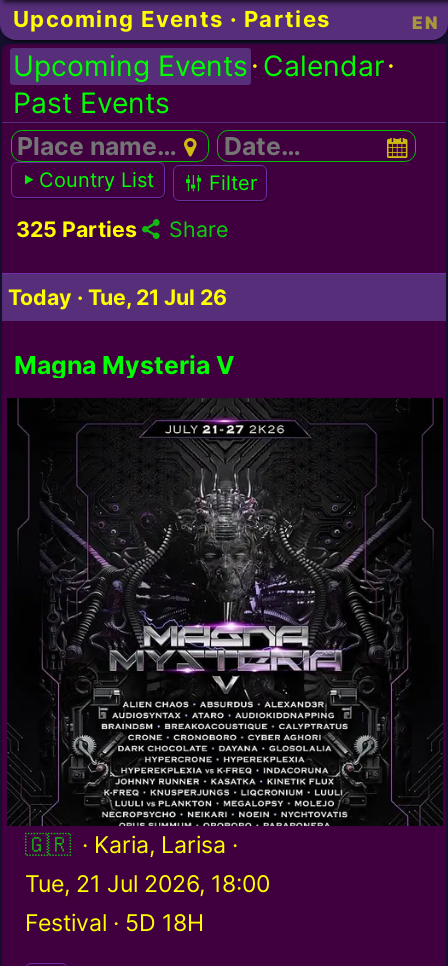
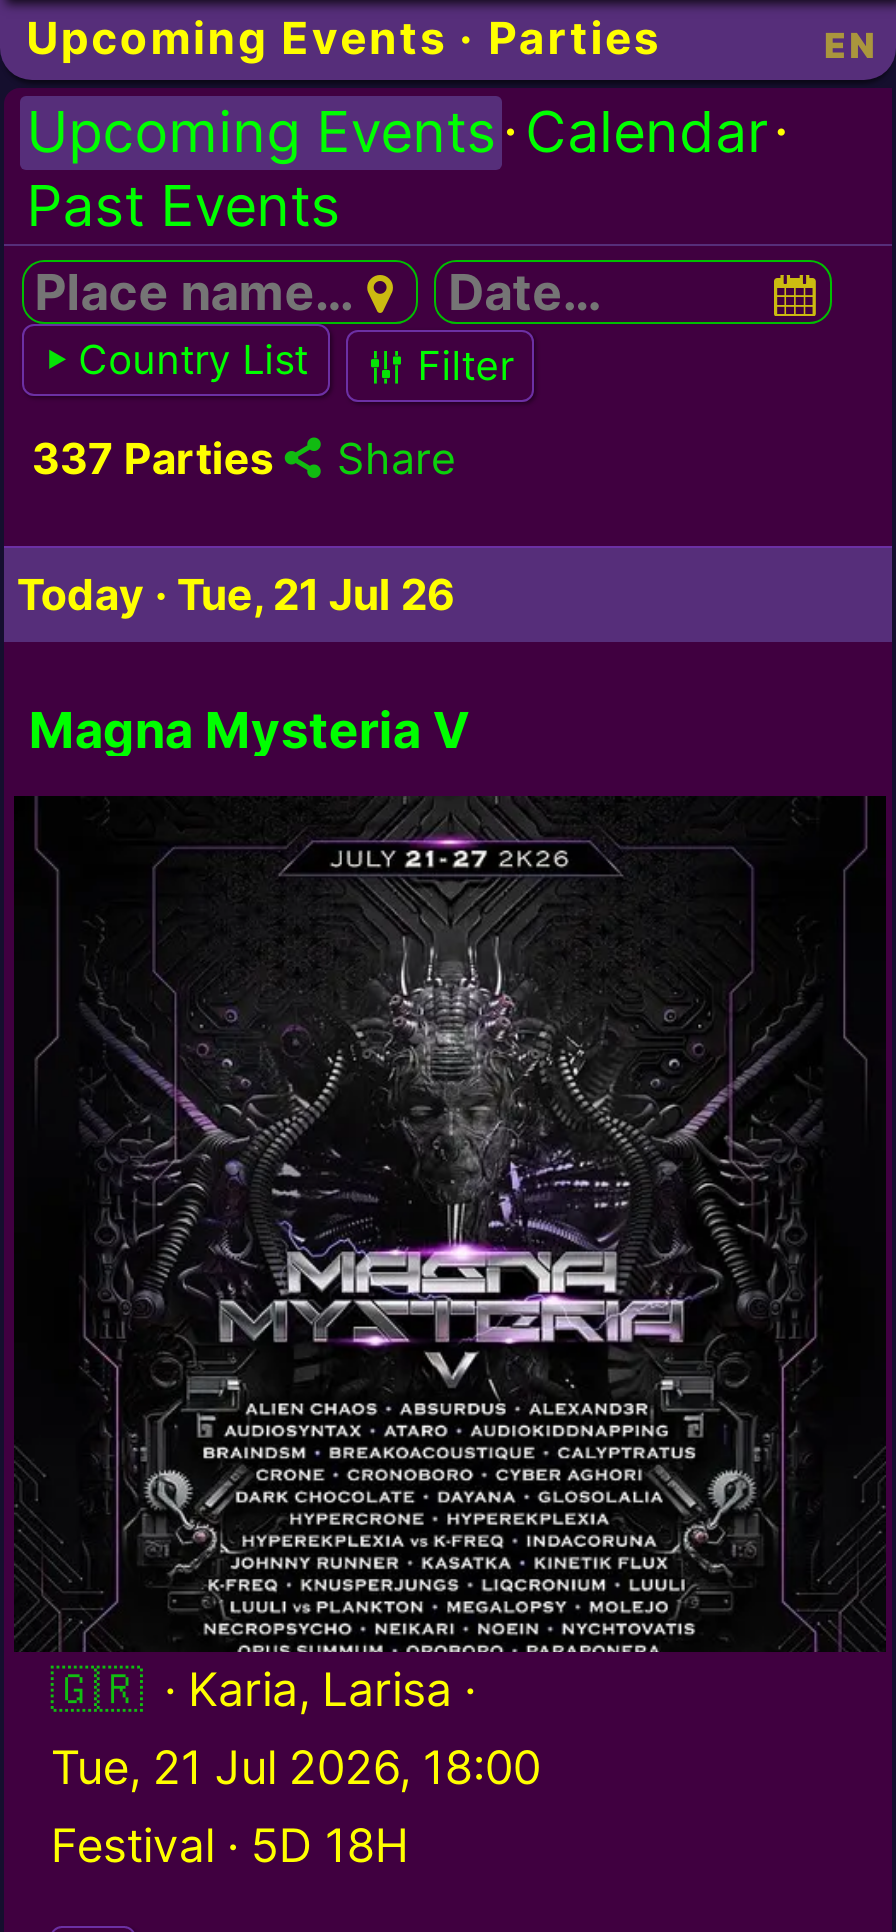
[16,216,227,242] 325 Parties Share -> [32,432,455,484] 337 Parties Share

